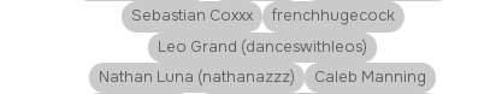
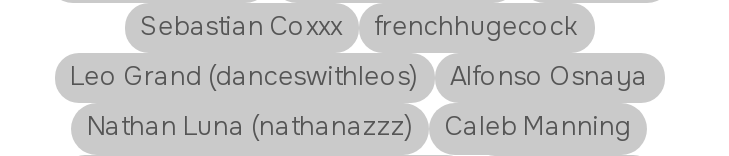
none -> [450,61,648,93] Alfonso Osnaya

